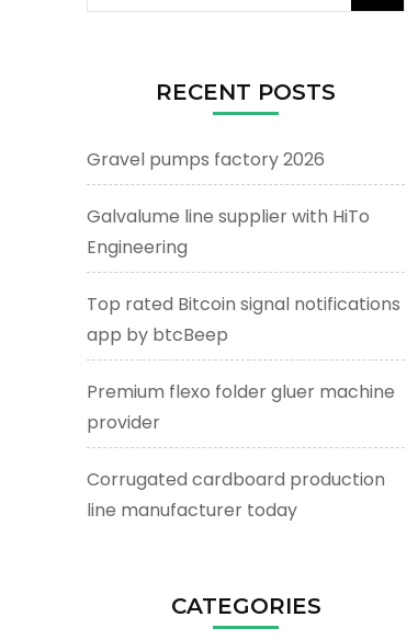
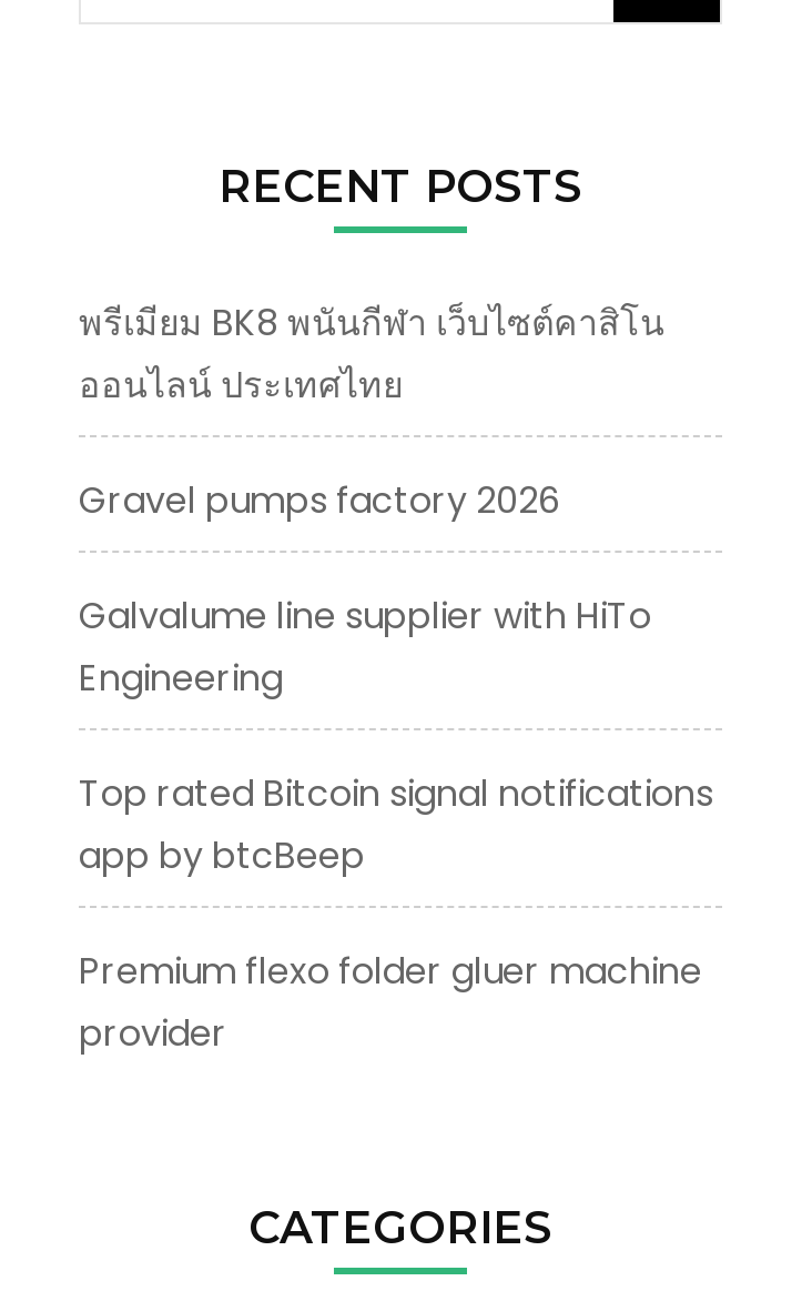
none -> [79,299,664,412] พรีเมียม BK8 พนันกีฬา เว็บไซต์คาสิโน | ออนไลน์ ประเทศไทย
moved [87,147,400,436] -> [79,476,713,1060]: Gravel pumps factory 2026 | Galvalume line supplier with HiTo | Engineering | Top rated Bitcoin signal notifications | app by btcBeep | Premium flexo folder gluer machine | provider
[87,467,385,523] Corrugated cardboard production | line manufacturer today -> none

